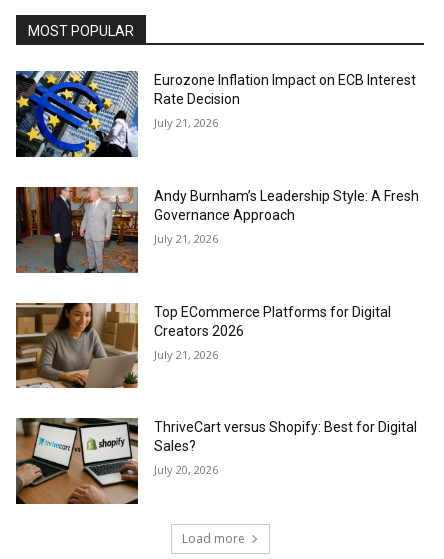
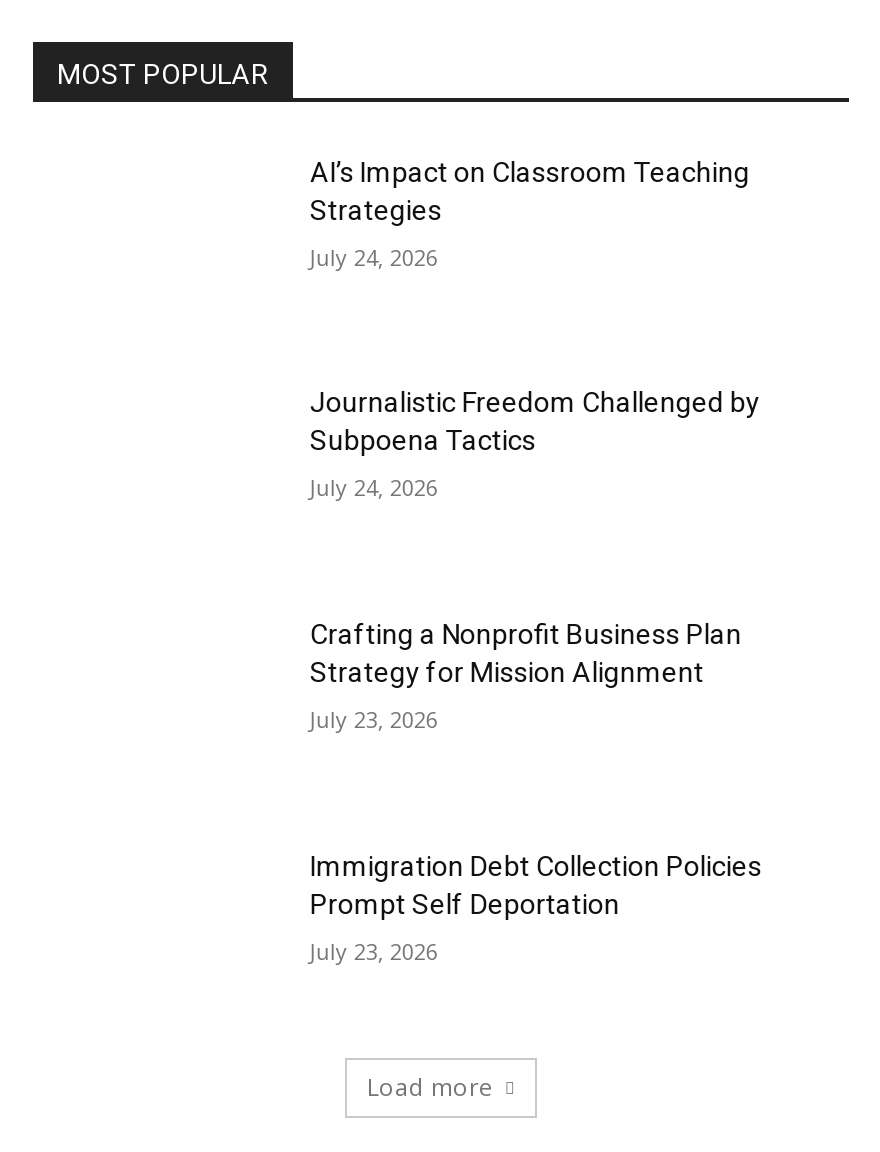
[15,70,139,158] [image] -> none
[154,72,416,107] Eurozone Inflation Impact on ECB Interest | Rate Decision -> [310,155,750,225] AI’s Impact on Classroom Teaching | Strategies
[154,115,218,130] July 21, 2026 -> [310,241,438,271] July 24, 2026
[15,186,139,274] [image] -> none
[154,188,419,223] Andy Burnham’s Leadership Style: A Fresh | Governance Approach -> [310,386,760,456] Journalistic Freedom Challenged by | Subpoena Tactics
[154,231,218,246] July 21, 2026 -> [310,472,438,502] July 24, 2026
[15,302,139,389] [image] -> none
[154,304,391,339] Top ECommerce Platforms for Digital | Creators 2026 -> [310,618,742,688] Crafting a Nonprofit Business Plan | Strategy for Mission Alignment
[154,347,218,362] July 21, 2026 -> [310,704,438,734] July 23, 2026
[15,417,139,505] [image] -> none
[154,419,417,454] ThriveCart versus Shopify: Best for Digital | Sales? -> [310,849,762,919] Immigration Debt Collection Policies | Prompt Self Deportation
[154,462,218,477] July 20, 2026 -> [310,935,438,965] July 23, 2026

